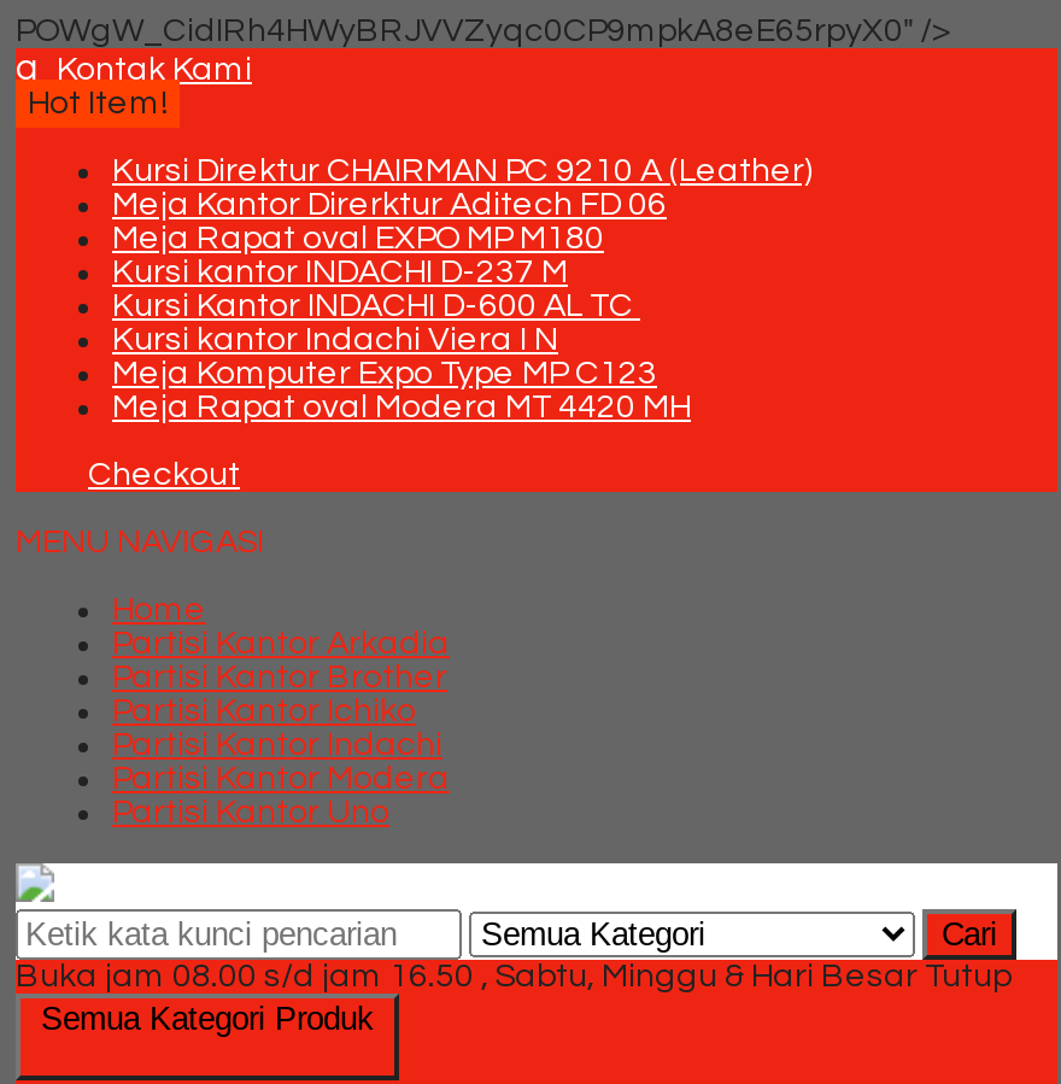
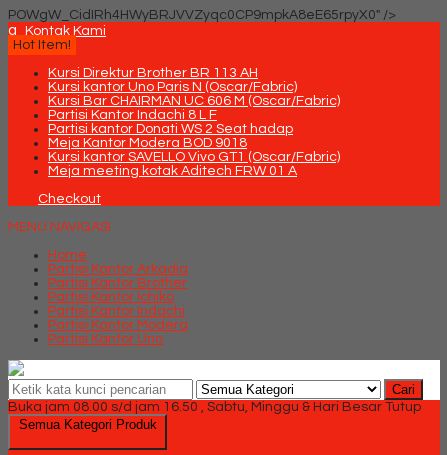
[112,154,811,424] Kursi Direktur CHAIRMAN PC 9210 A (Leather) | Meja Kantor Direrktur Aditech FD 06 | Meja Rapat oval EXPO MP M180 | Kursi kantor INDACHI D-237 M | Kursi Kantor INDACHI D-600 AL TC | Kursi kantor Indachi Viera I N | Meja Komputer Expo Type MP C123 | Meja Rapat oval Modera MT 4420 MH -> [48,66,340,178] Kursi Direktur Brother BR 113 AH | Kursi kantor Uno Paris N (Oscar/Fabric) | Kursi Bar CHAIRMAN UC 606 M (Oscar/Fabric) | Partisi Kantor Indachi 8 L F | Partisi kantor Donati WS 2 Seat hadap | Meja Kantor Modera BOD 9018 | Kursi kantor SAVELLO Vivo GT1 (Oscar/Fabric) | Meja meeting kotak Aditech FRW 01 A

